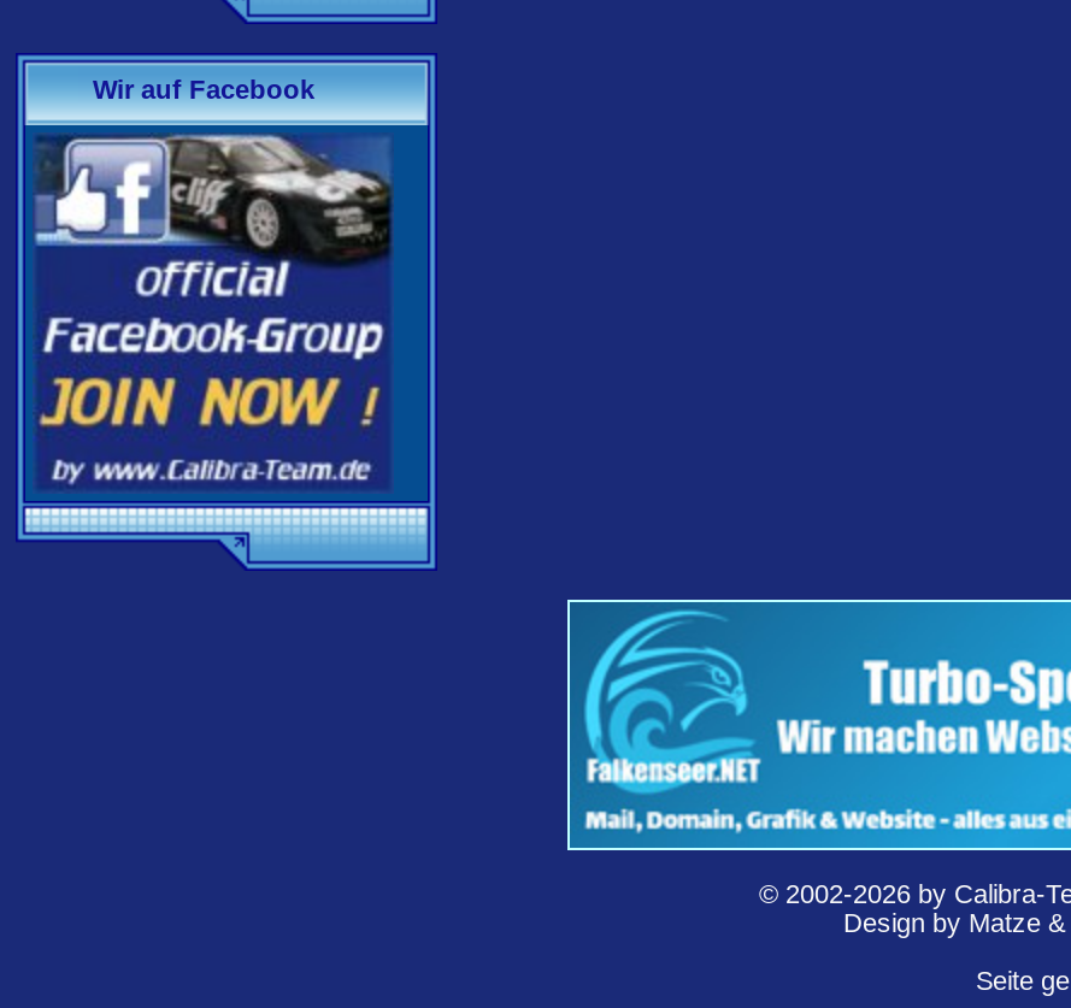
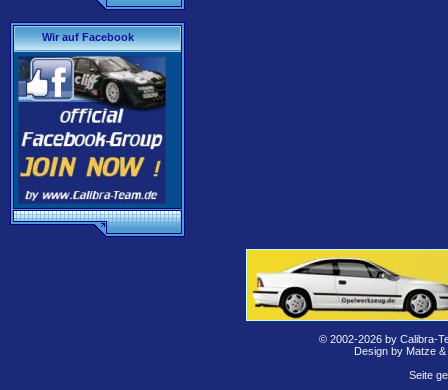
[565,597,1064,853] [image] -> [239,249,445,321] [image]

